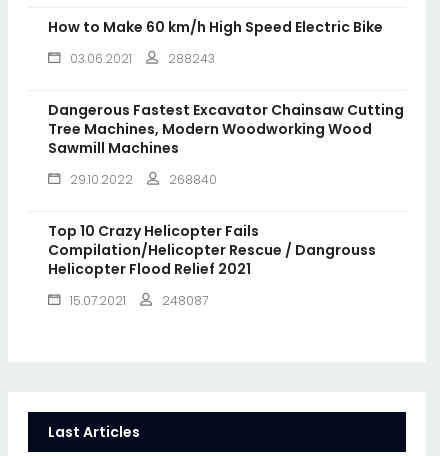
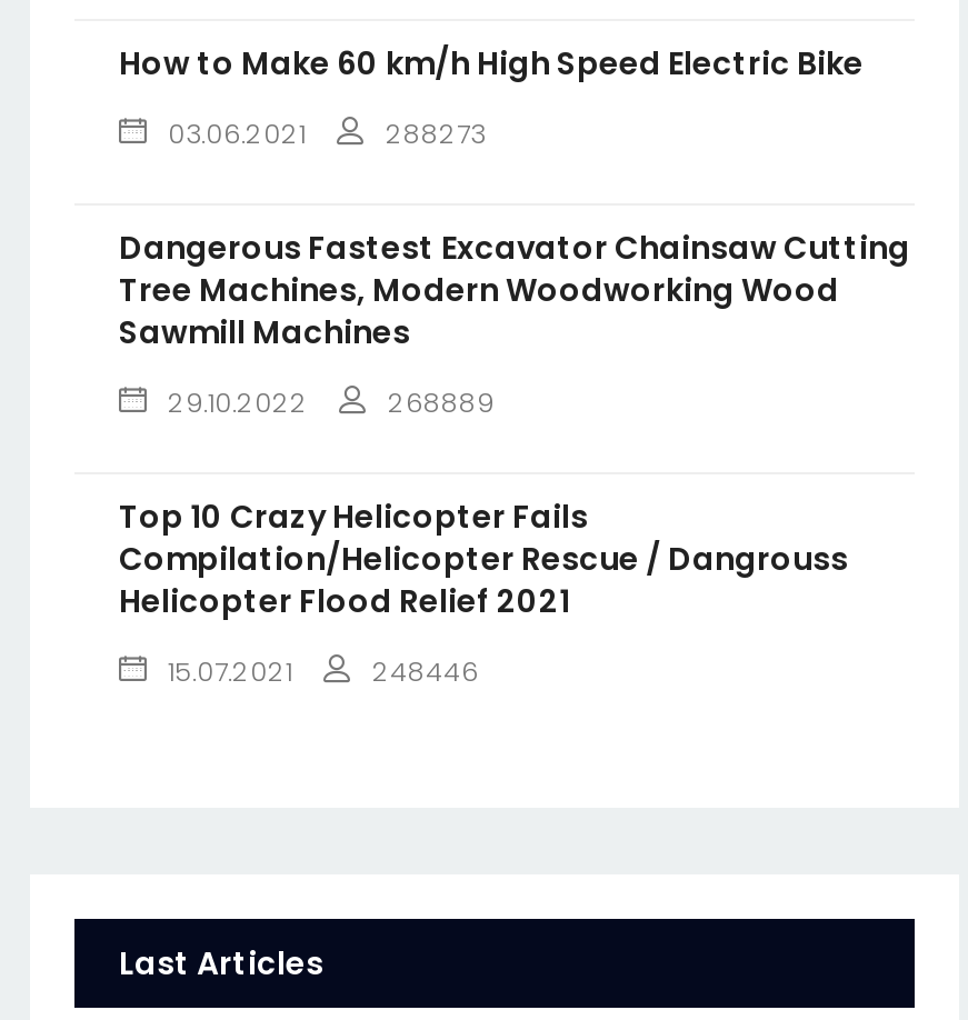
[168,50,215,67] 288243 -> [386,114,486,151] 288273
[169,171,217,188] 268840 -> [388,382,495,420] 268889
[162,292,208,309] 248087 -> [372,651,479,689] 248446

